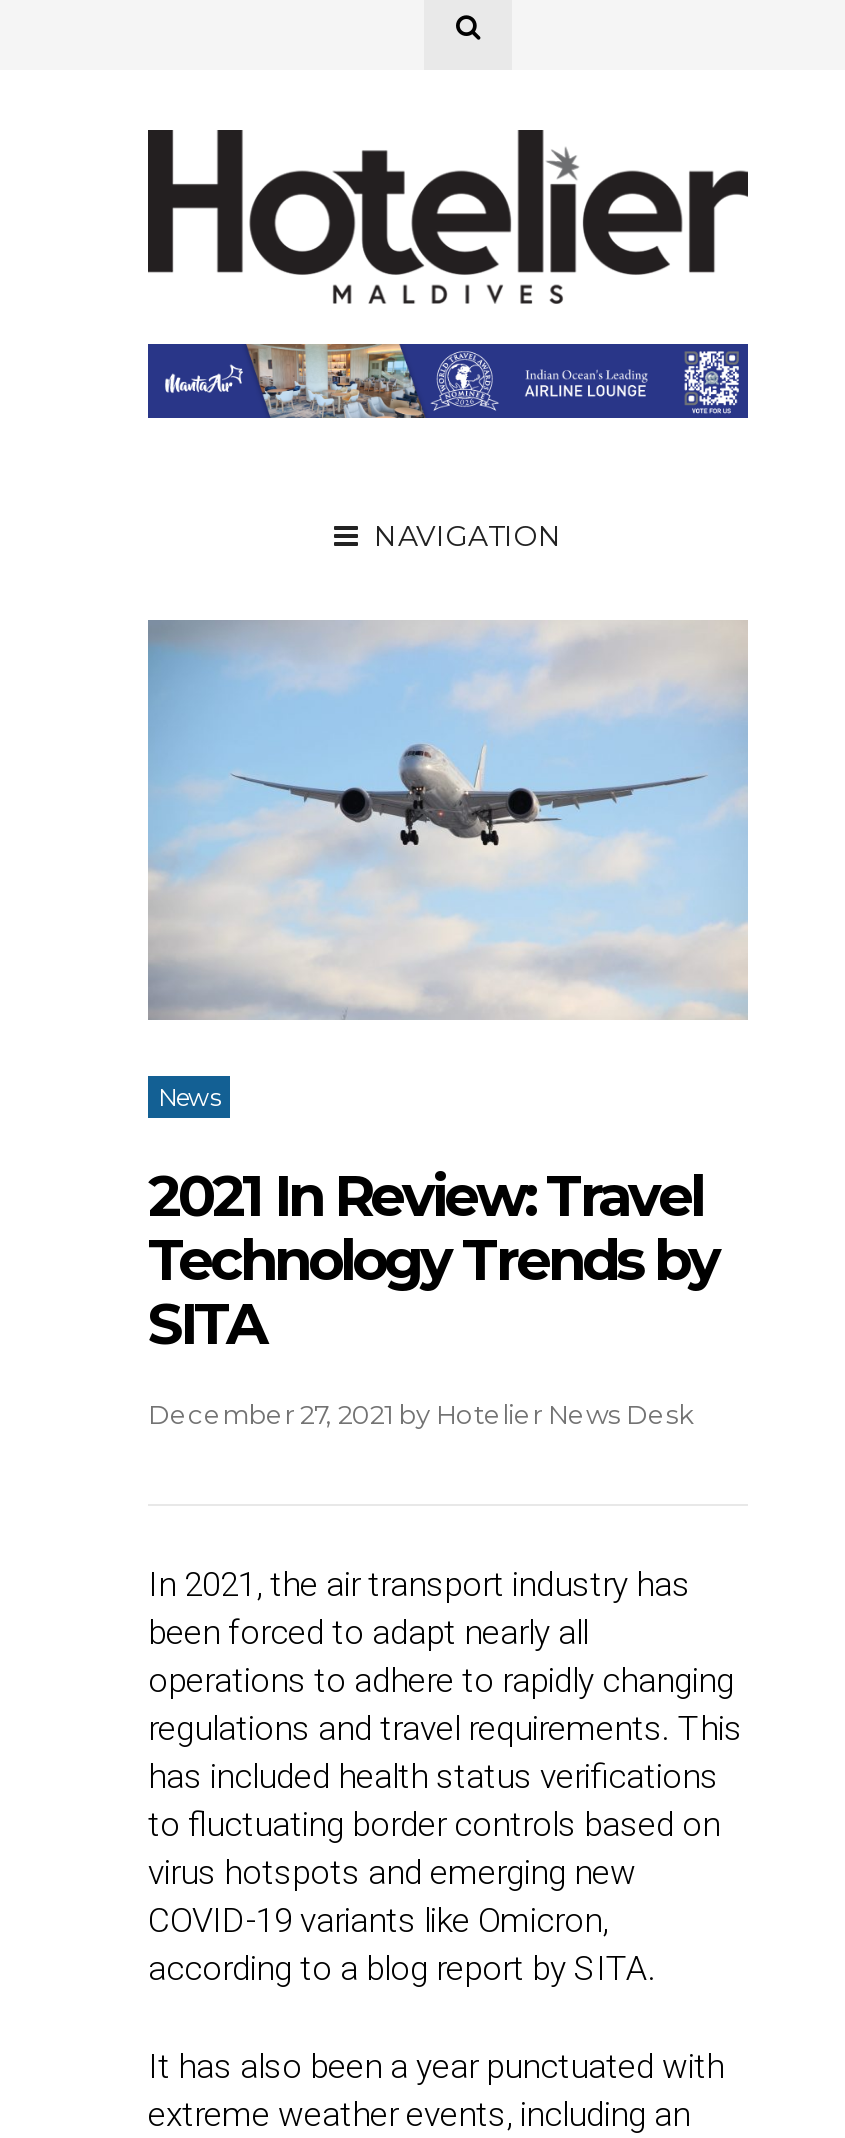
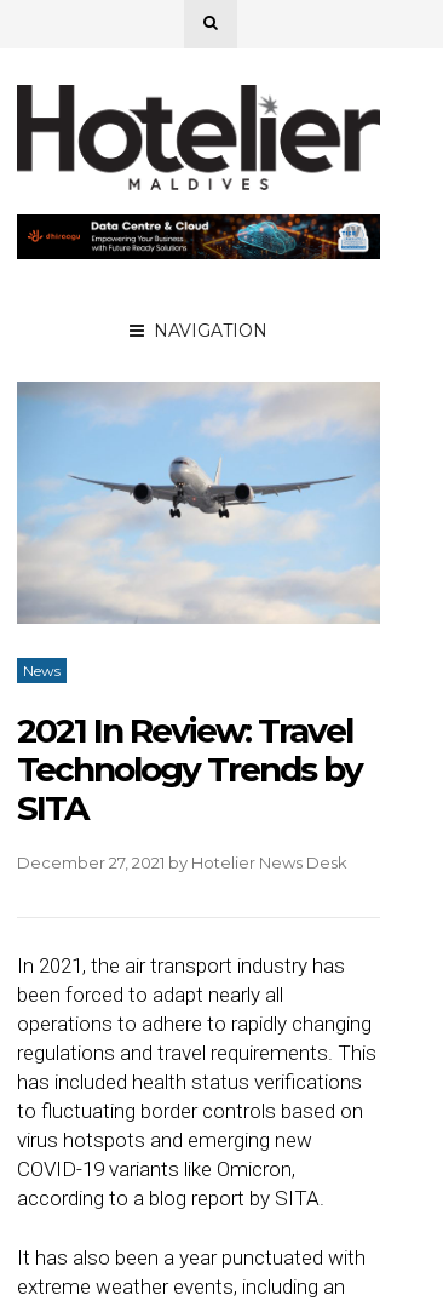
[146,342,750,420] [image] -> [16,213,381,260] [image]

